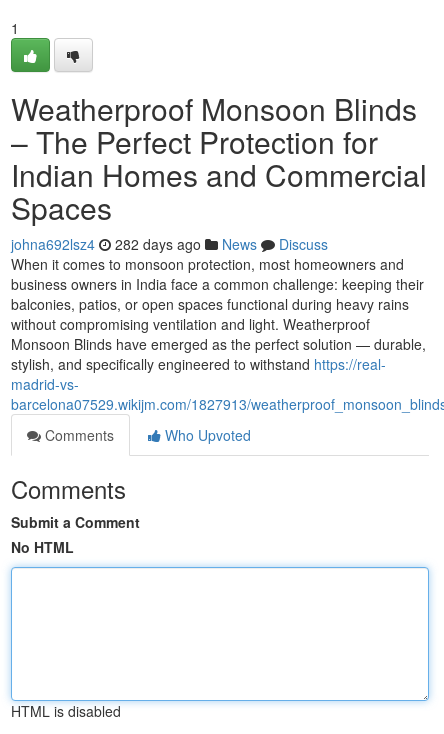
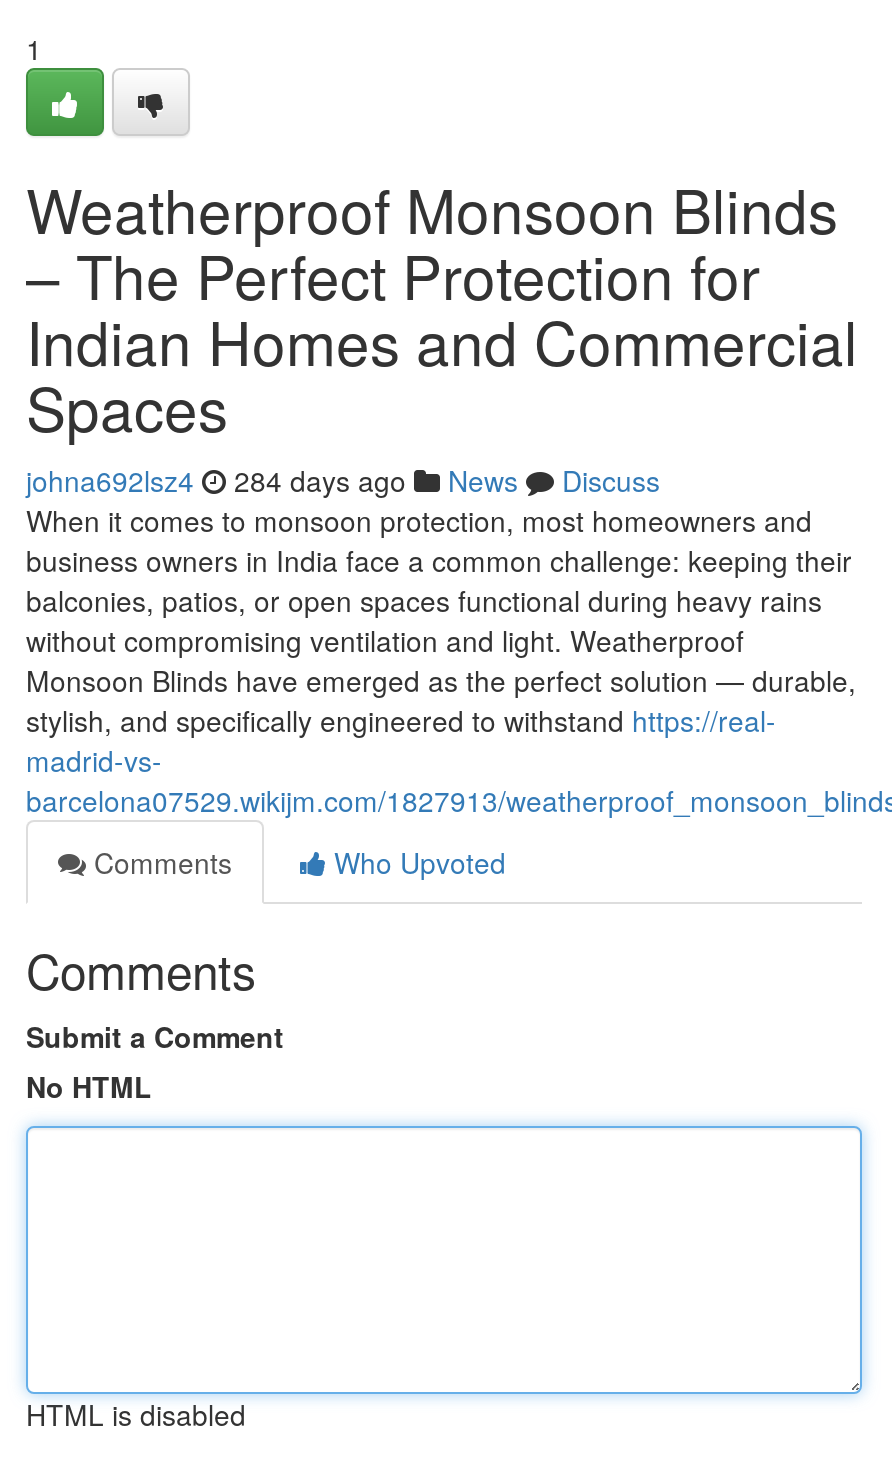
[11,234,328,254] johna692lsz4 282 days ago News Discuss -> [26,460,660,500] johna692lsz4 284 days ago News Discuss

